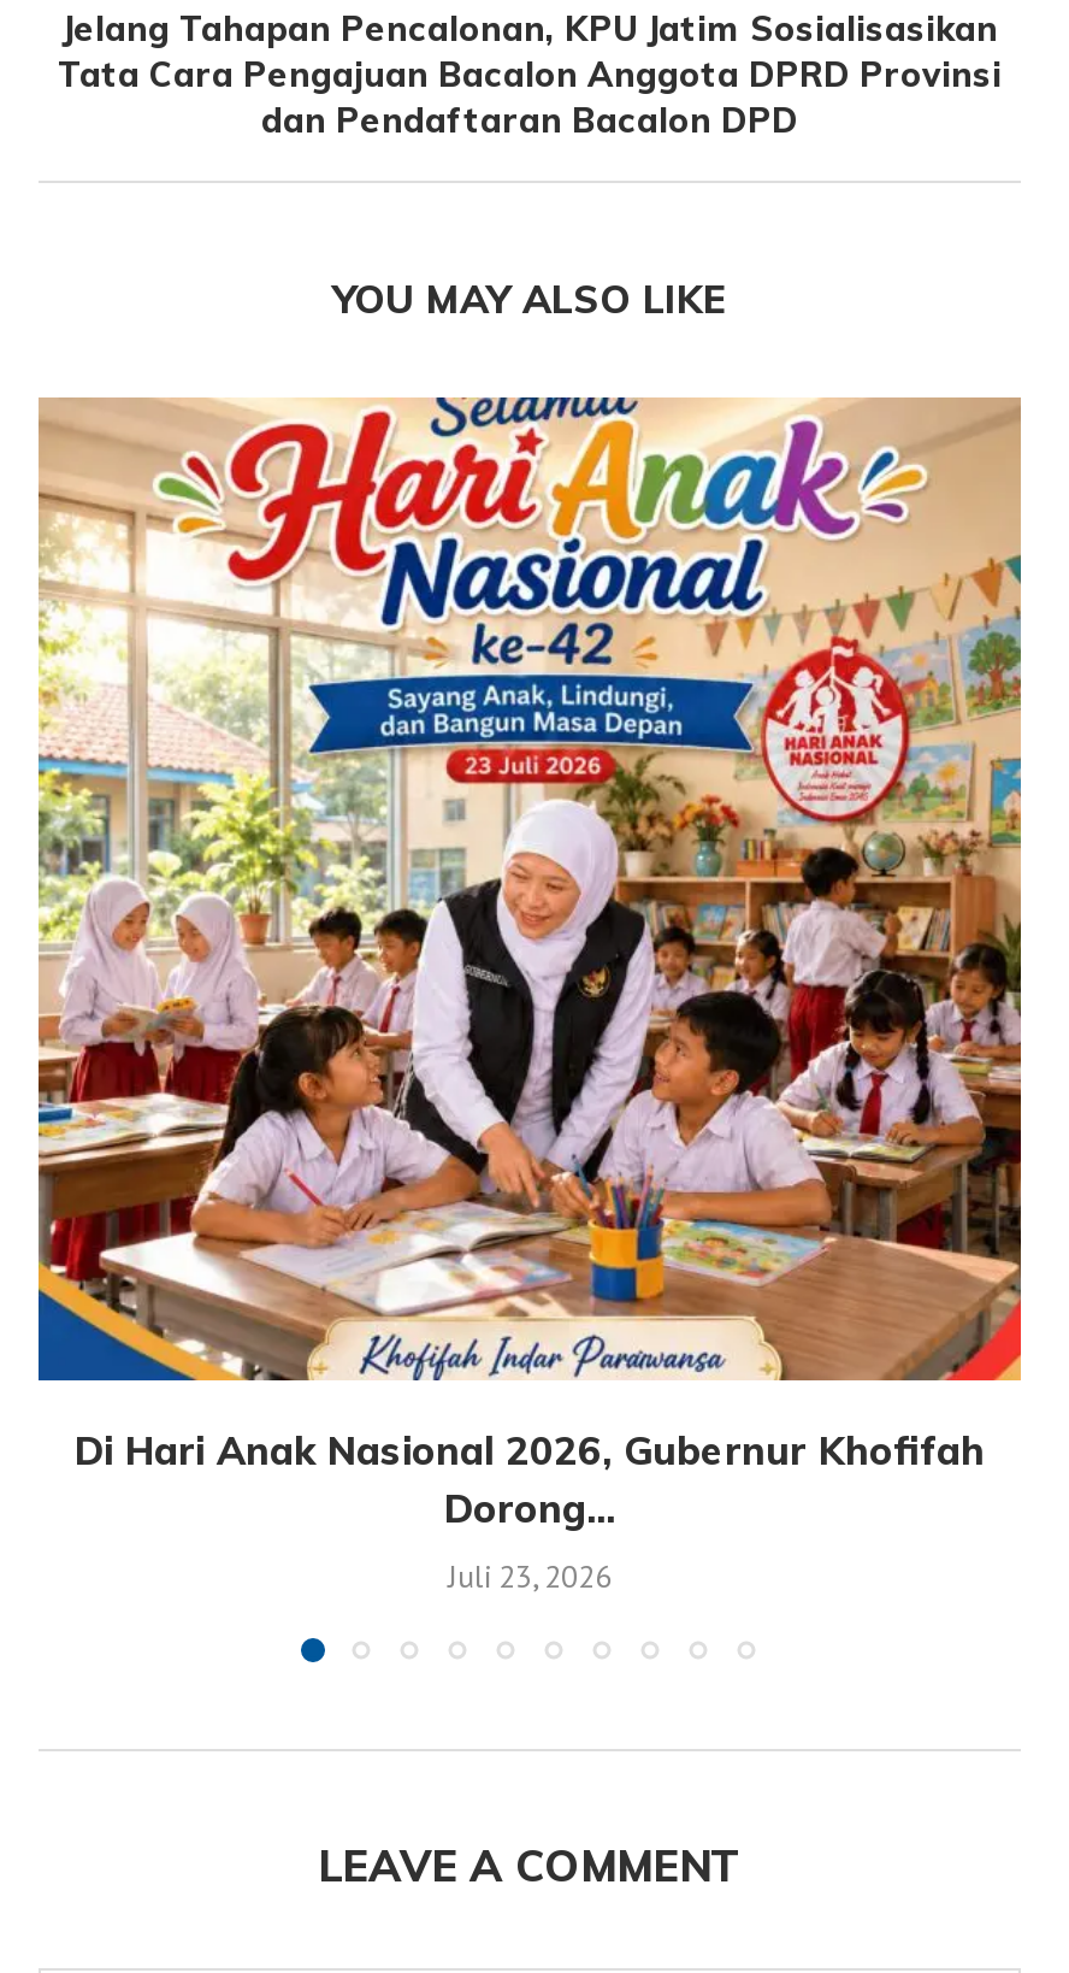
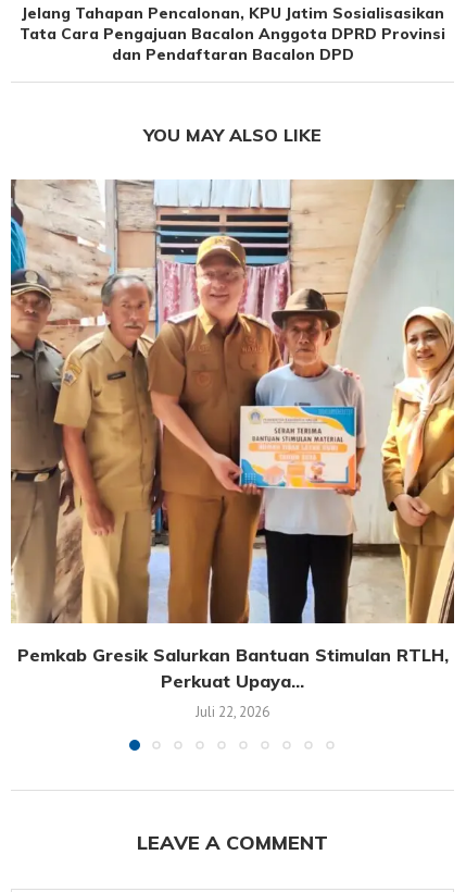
[36,395,1023,1533] [image] | Di Hari Anak Nasional 2026, Gubernur Khofifah | Dorong... -> [10,178,455,692] [image] | Pemkab Gresik Salurkan Bantuan Stimulan RTLH, | Perkuat Upaya...
[448,1557,612,1598] Juli 23, 2026 -> [196,703,269,722] Juli 22, 2026

